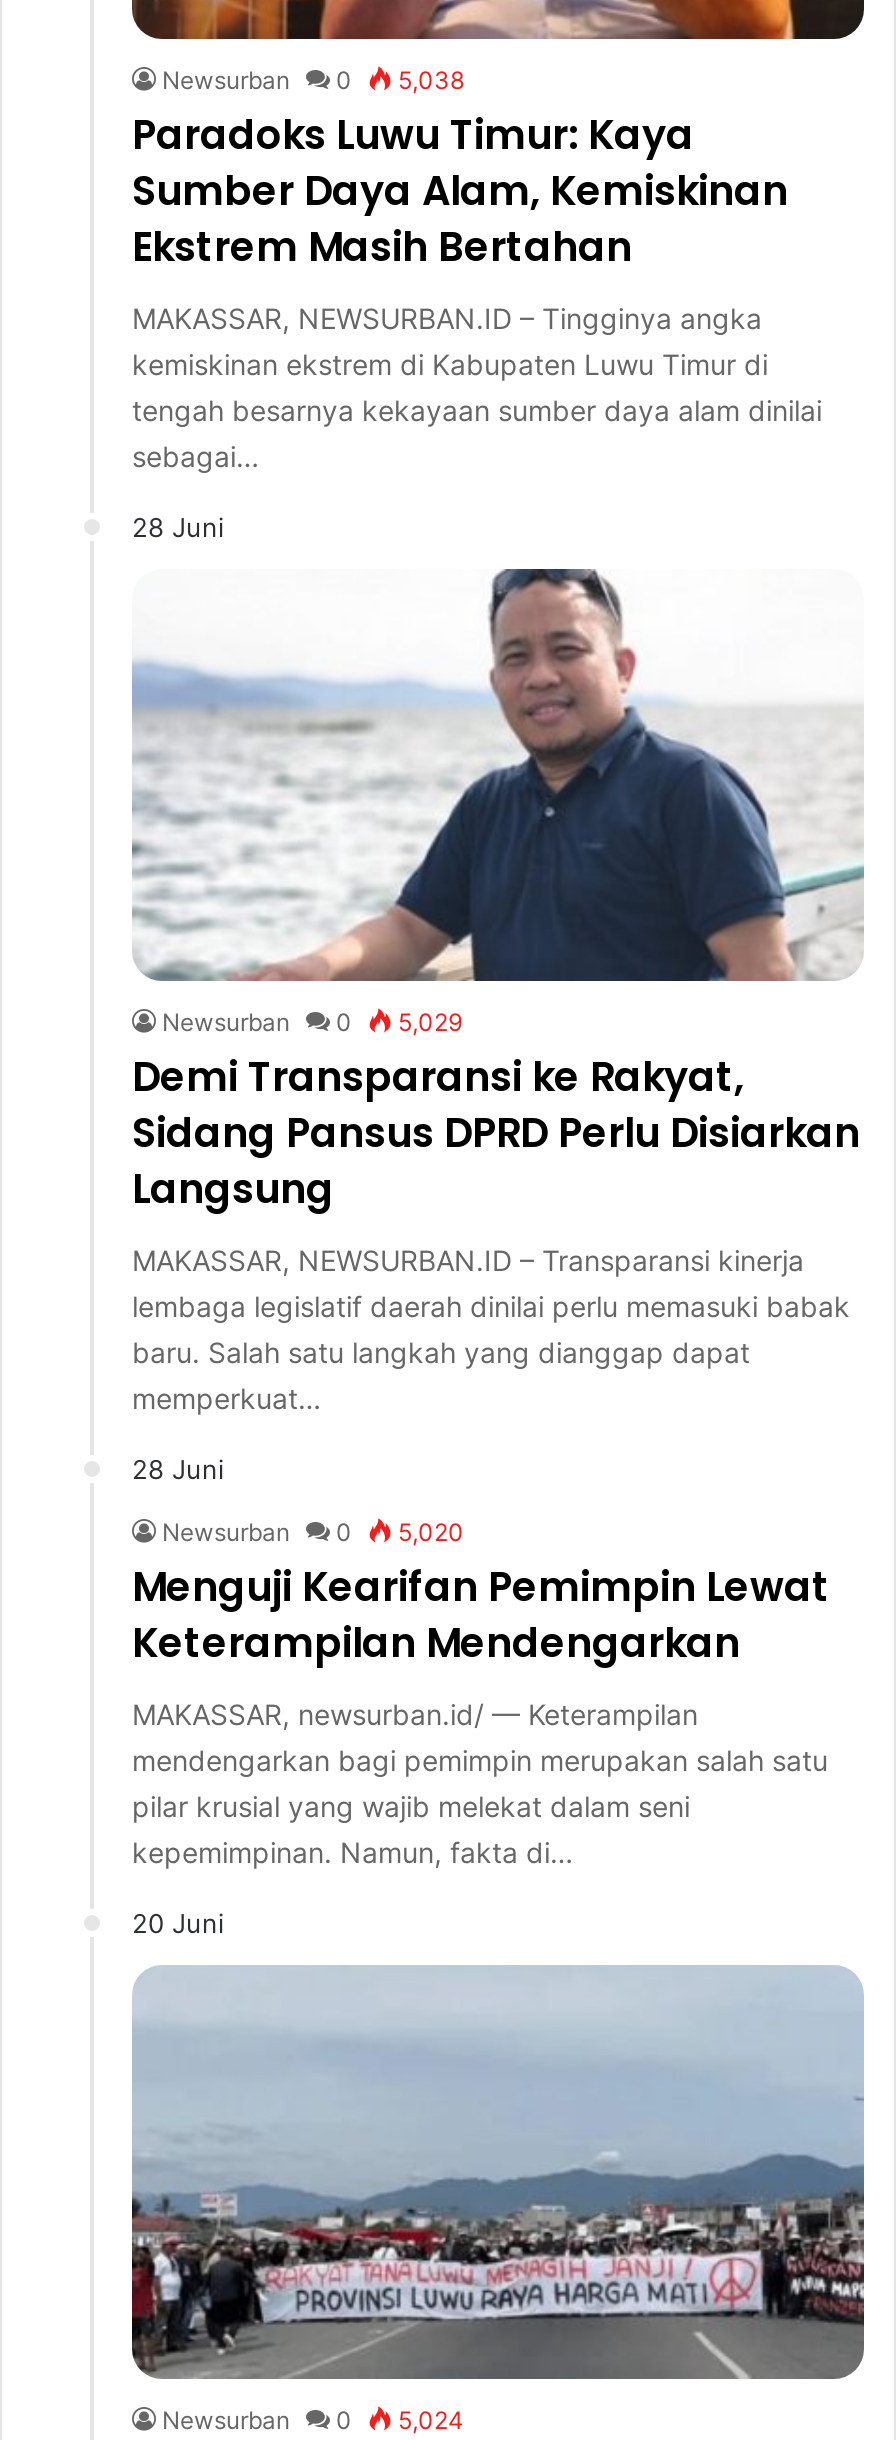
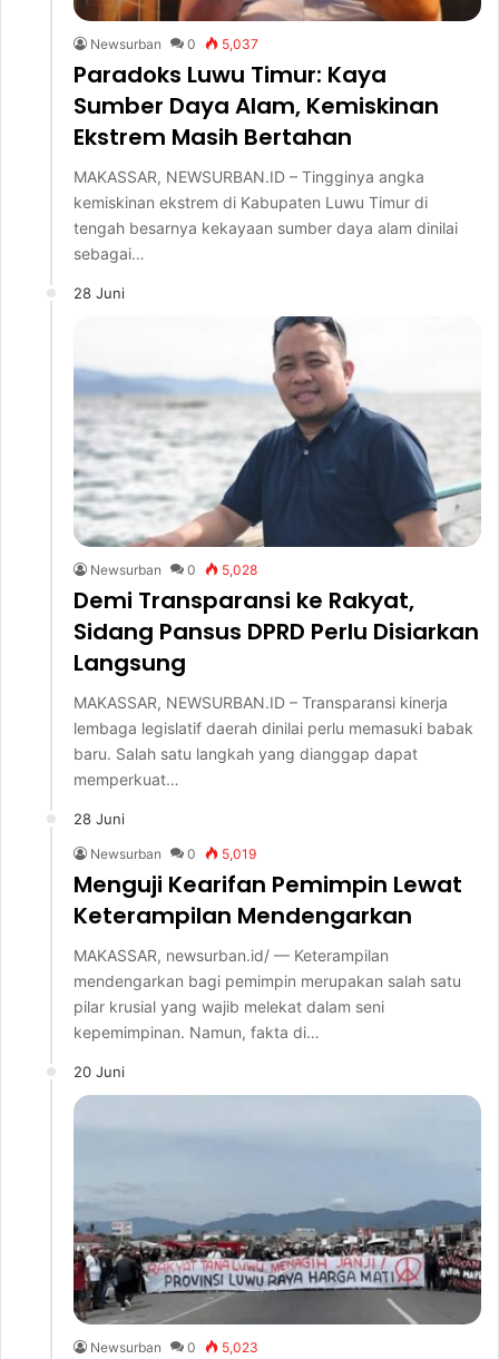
[162,64,464,94] Newsurban 0 5,038 -> [90,36,258,53] Newsurban 0 5,037
[162,1007,462,1037] Newsurban 0 5,029 -> [90,561,257,578] Newsurban 0 5,028
[162,1517,464,1547] Newsurban 0 5,020 -> [90,845,256,862] Newsurban 0 5,019
[162,2404,464,2434] Newsurban 0 5,024 -> [90,1339,258,1356] Newsurban 0 5,023

